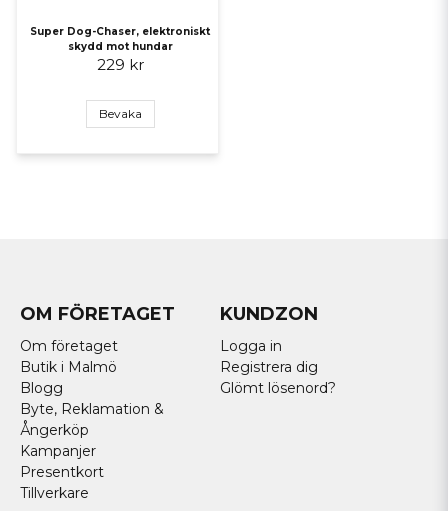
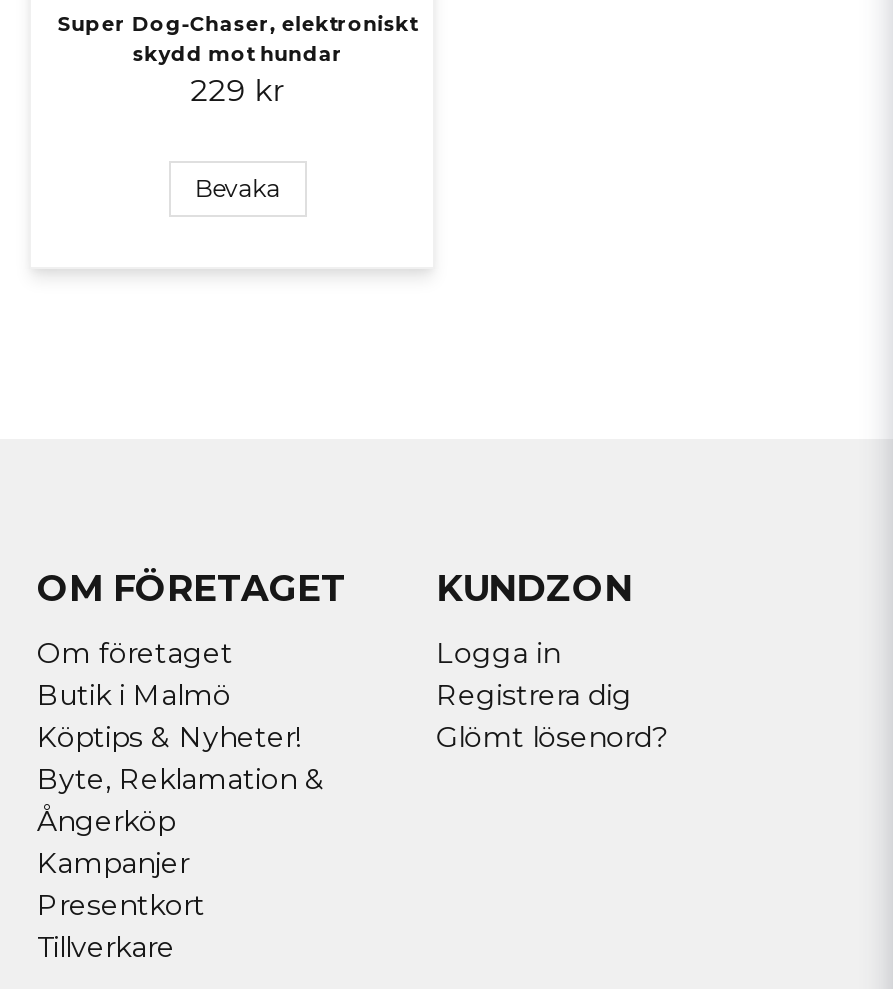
[20,379,63,397] Blogg -> [37,720,301,756] Köptips & Nyheter!

